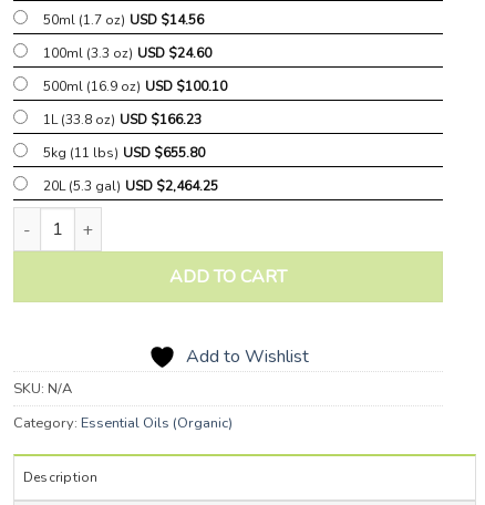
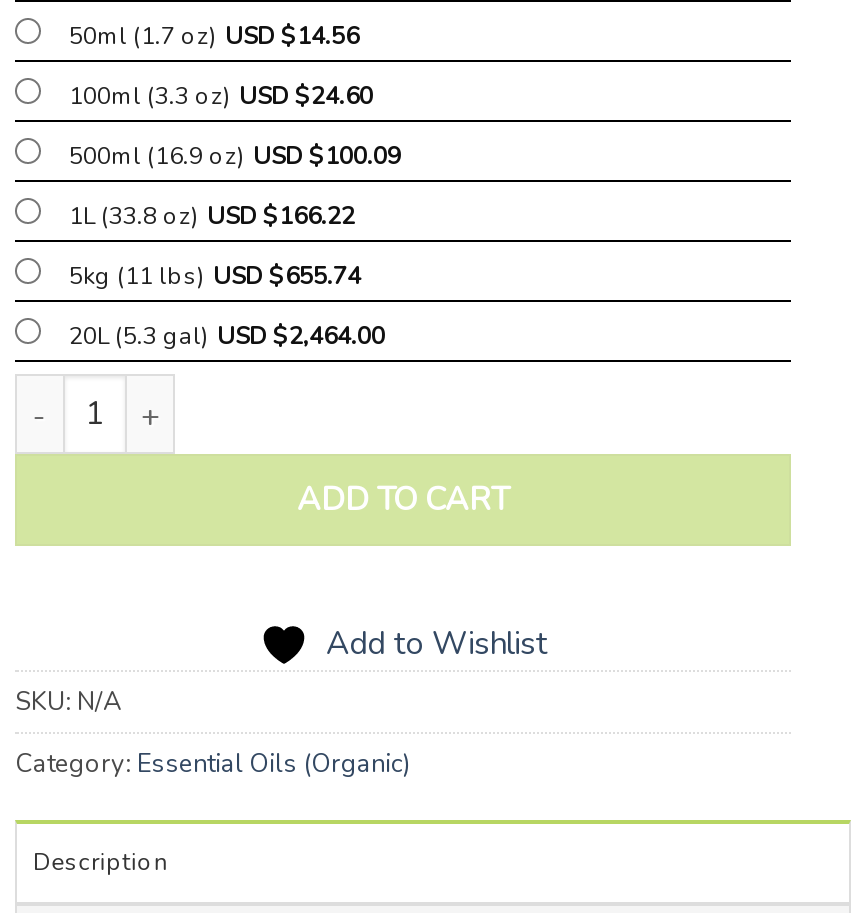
[43,78,227,95] 500ml (16.9 oz) USD $100.10 -> [69,140,401,172] 500ml (16.9 oz) USD $100.09
[43,111,202,128] 1L (33.8 oz) USD $166.23 -> [69,200,355,232] 1L (33.8 oz) USD $166.22
[43,144,205,162] 5kg (11 lbs) USD $655.80 -> [69,260,361,292] 5kg (11 lbs) USD $655.74
[43,177,218,195] 20L (5.3 gal) USD $2,464.25 -> [69,320,385,352] 20L (5.3 gal) USD $2,464.00

